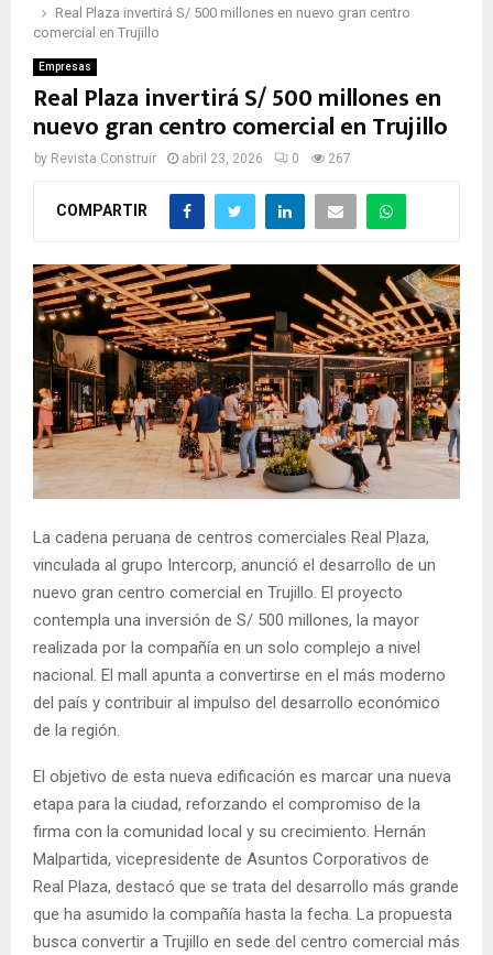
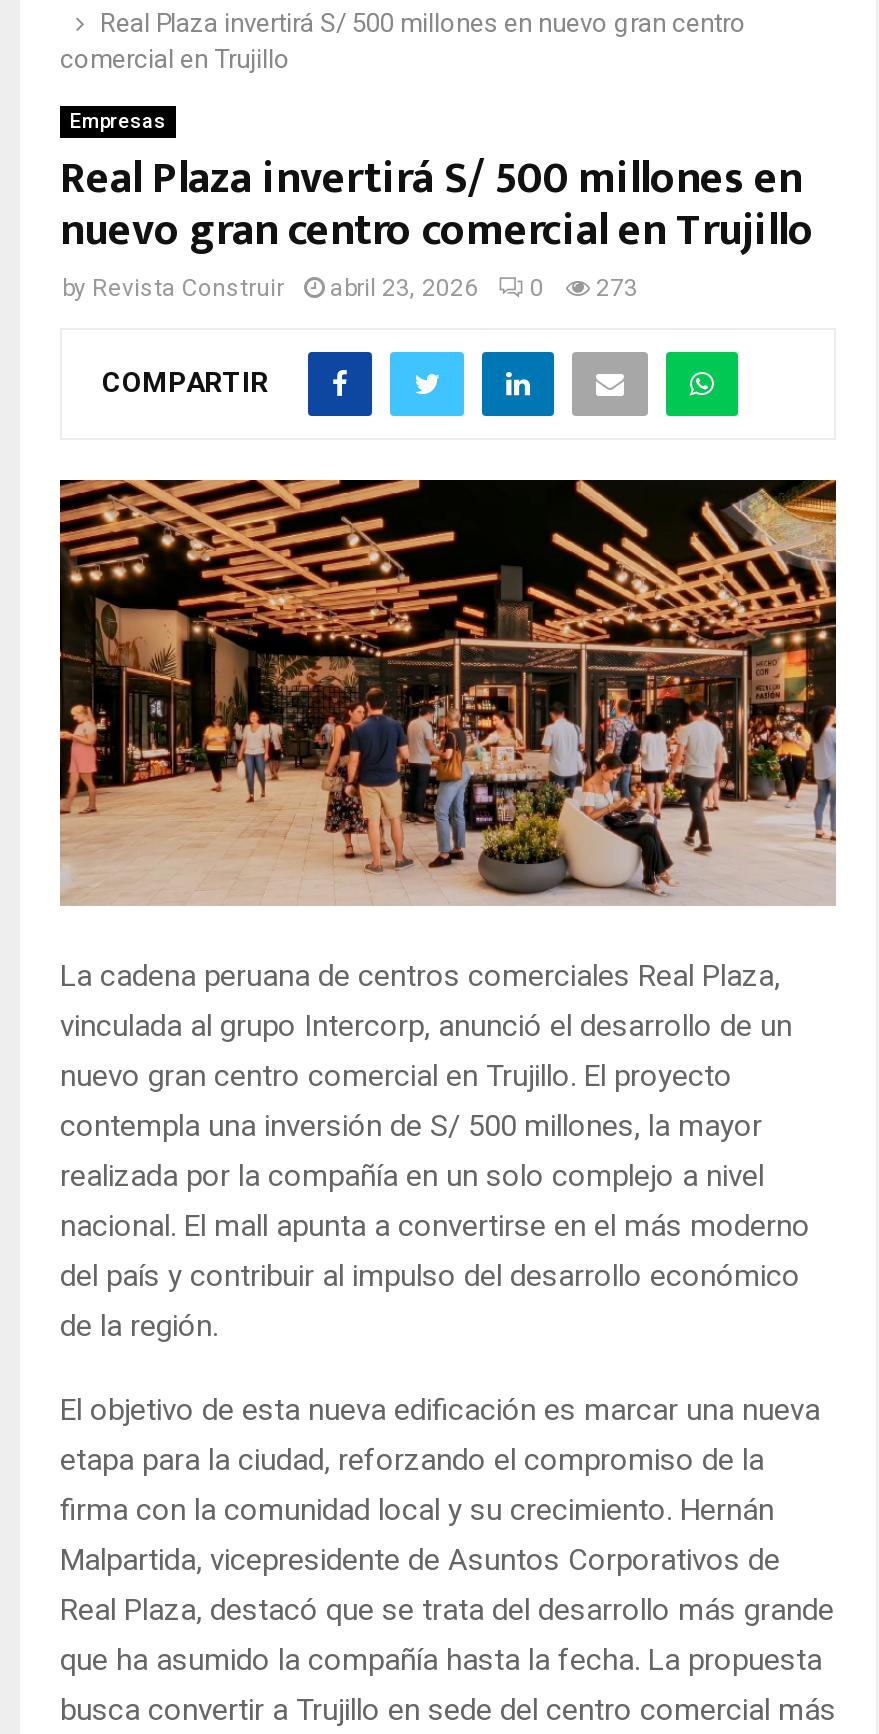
[34,151,351,166] by Revista Construir abril 23, 2026 0 267 -> [62,274,638,302] by Revista Construir abril 23, 2026 0 273

